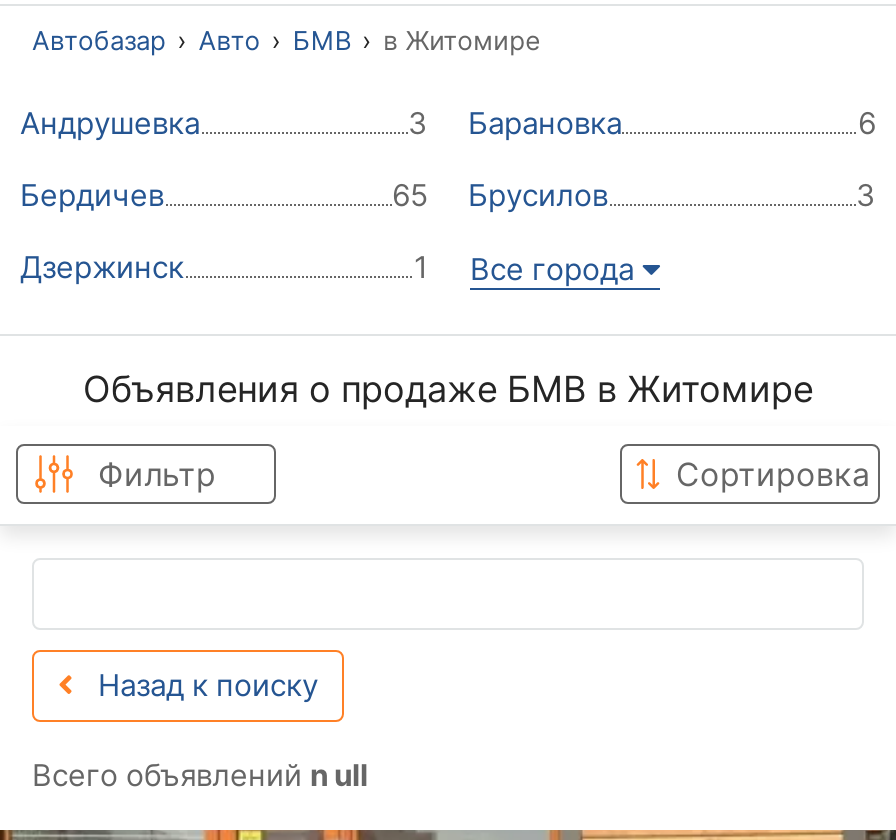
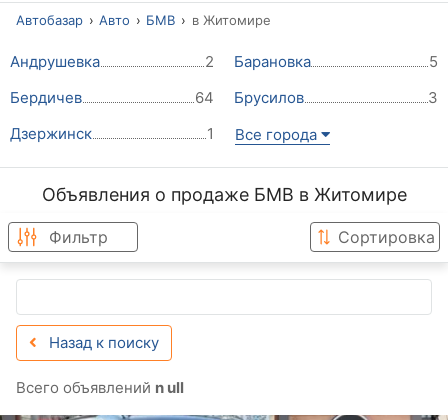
[408,103,622,141] 3 Барановка -> [205,52,311,71] 2 Барановка
[858,103,876,141] 6 -> [429,52,438,71] 5
[392,175,608,213] 65 Брусилов -> [195,88,304,107] 64 Брусилов

